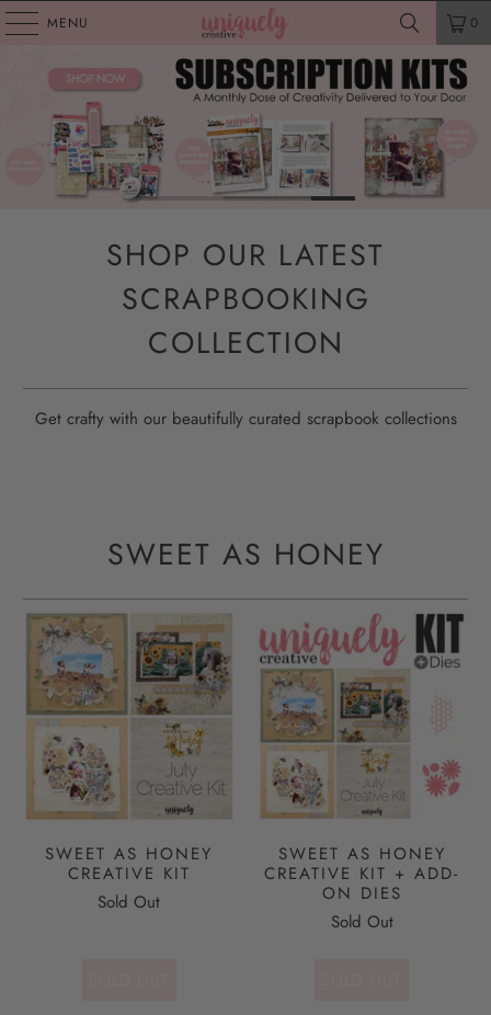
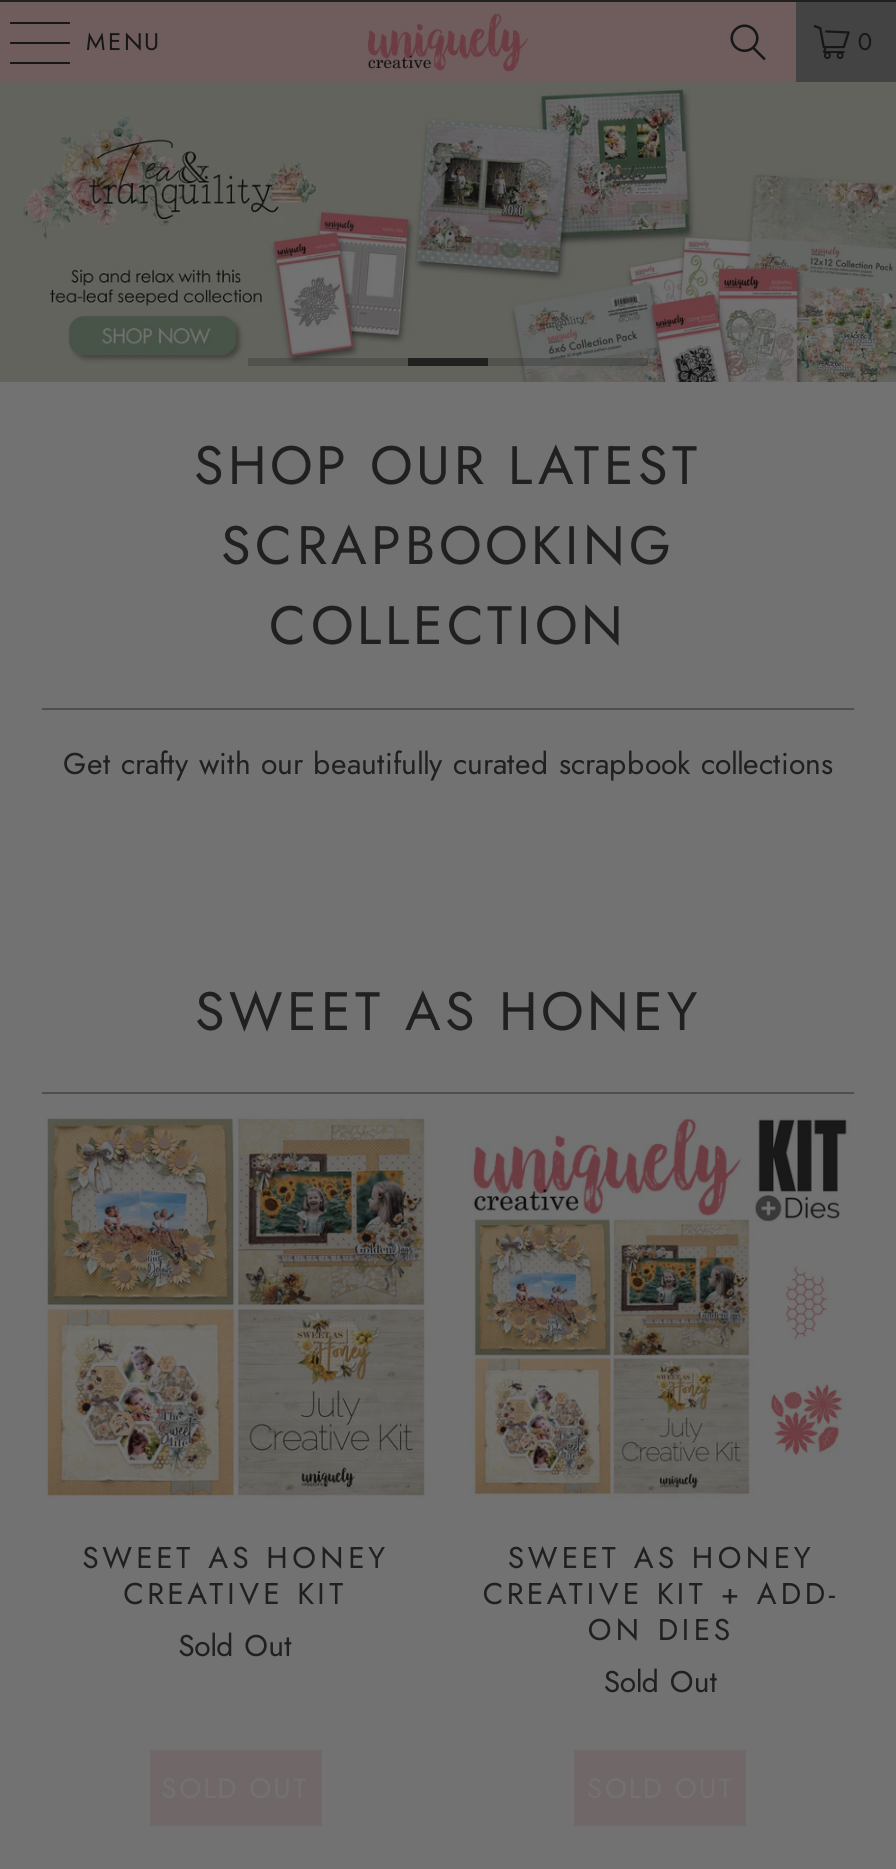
[3,47,488,209] [image] -> [6,84,890,384] [image]

